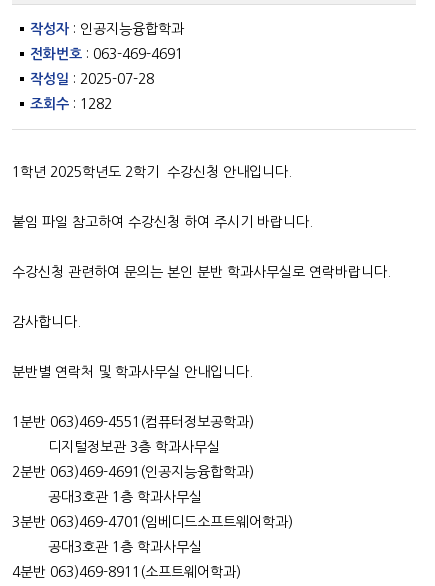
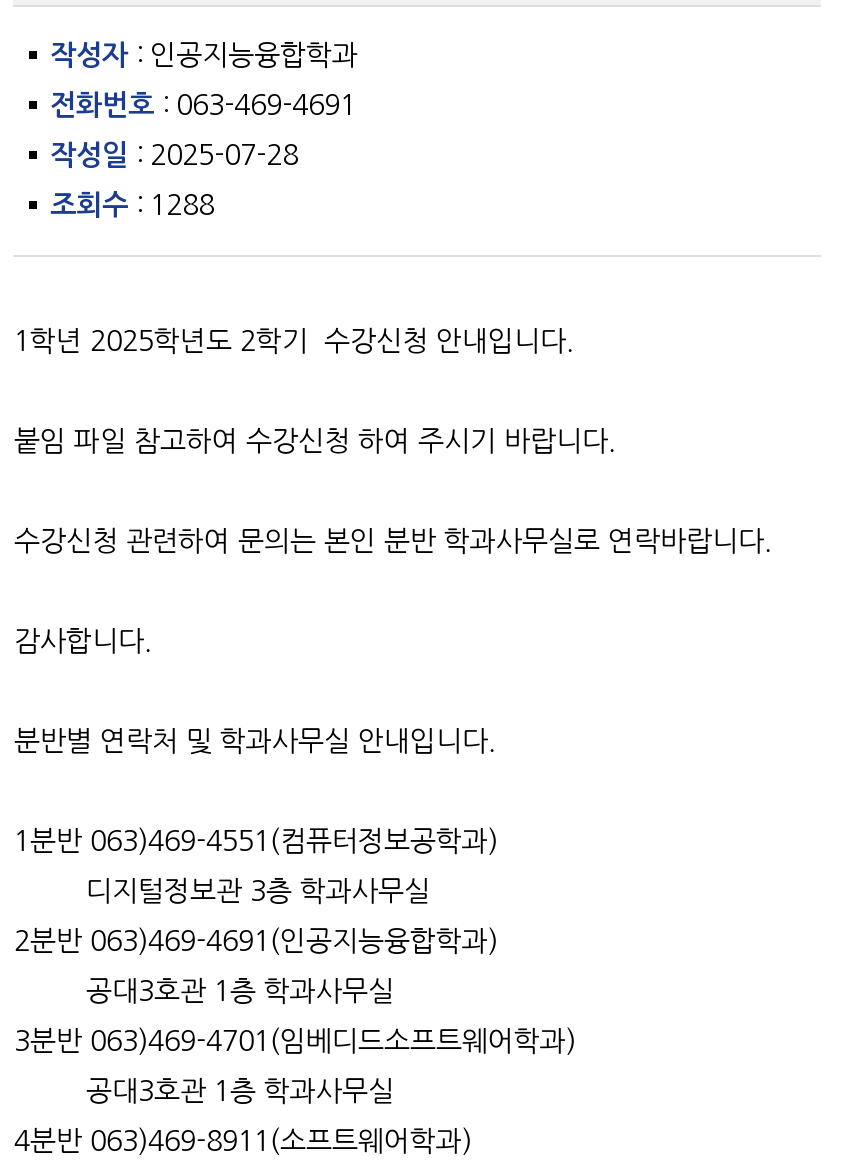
[30,97,112,111] 조회수: 1282 -> [50,191,214,219] 조회수: 1288

